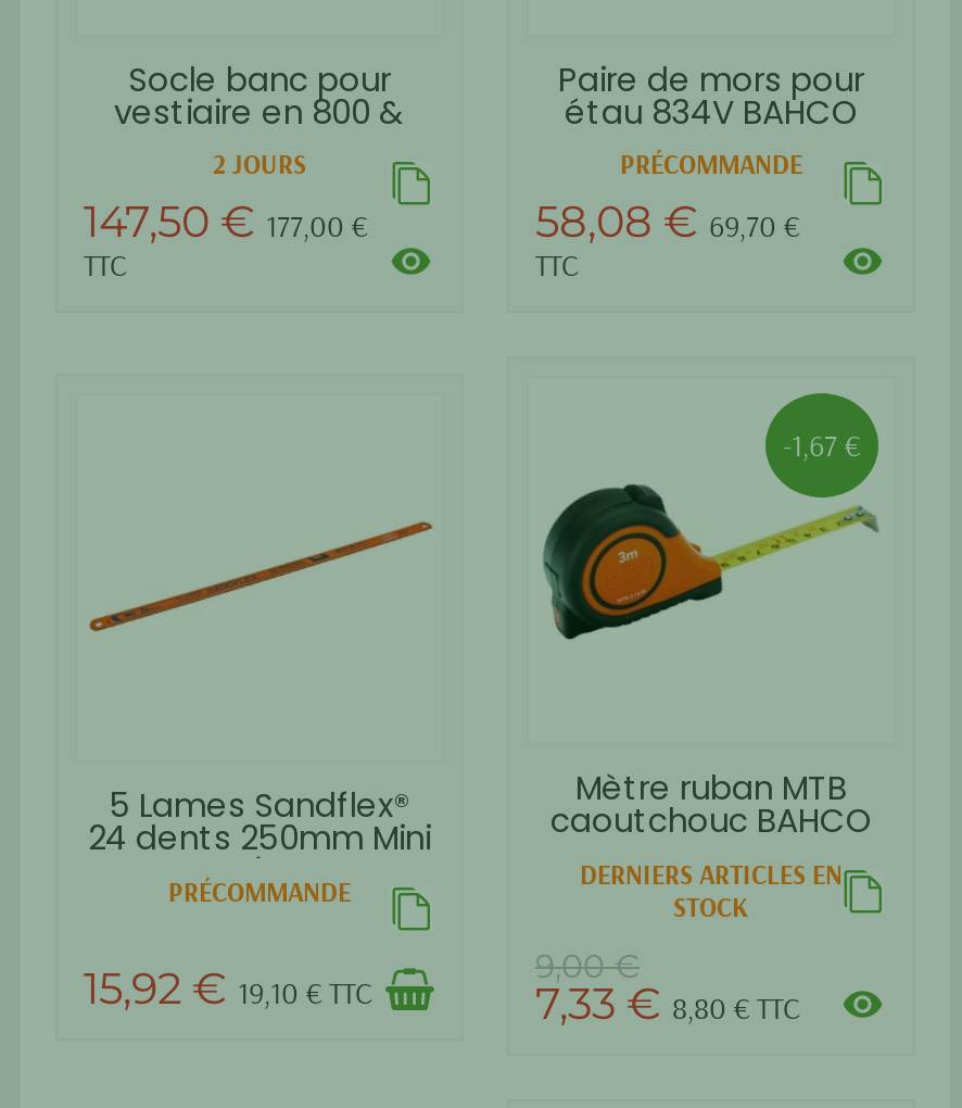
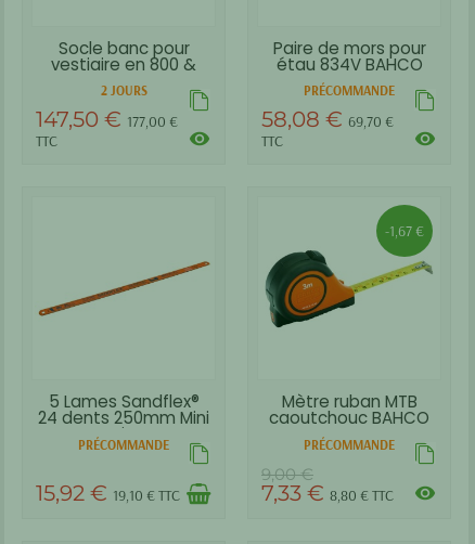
[88,506,433,634] [image] -> [38,260,210,323] [image]
[580,858,843,923] DERNIERS ARTICLES EN | STOCK -> [304,437,395,453] PRÉCOMMANDE

